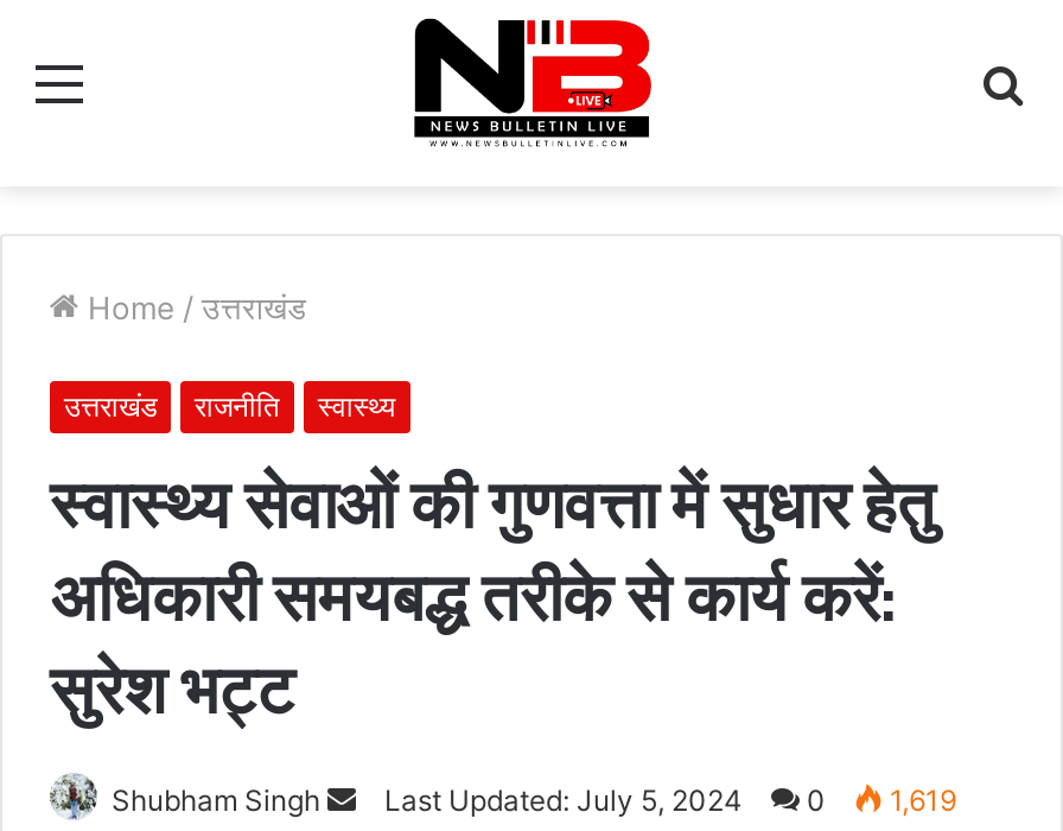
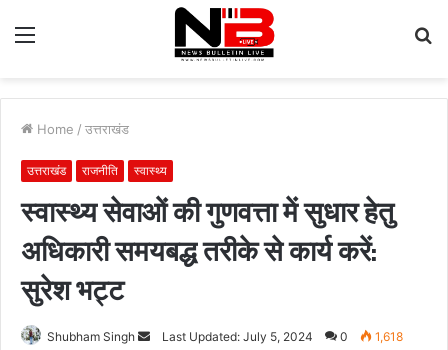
[883,782,956,818] 1,619 -> [372,329,403,344] 1,618

